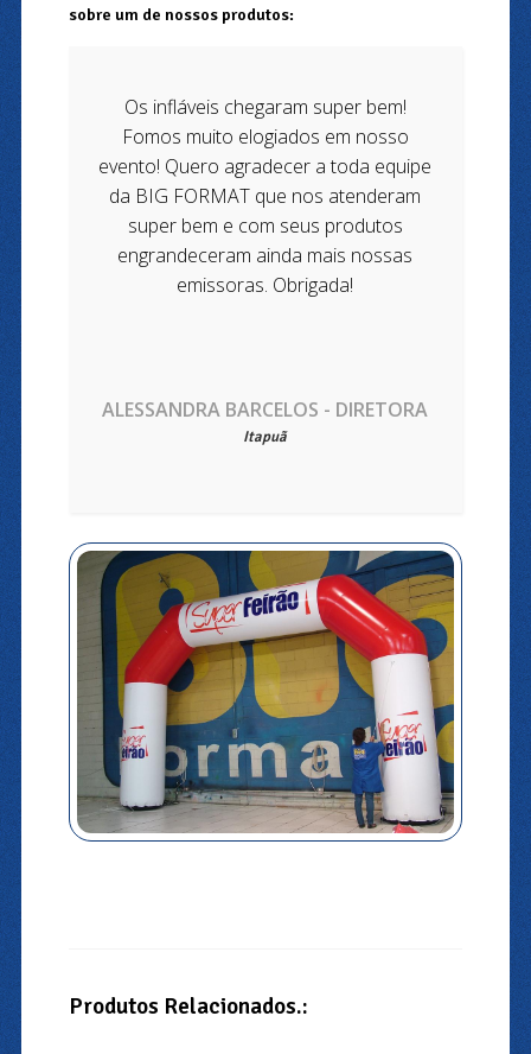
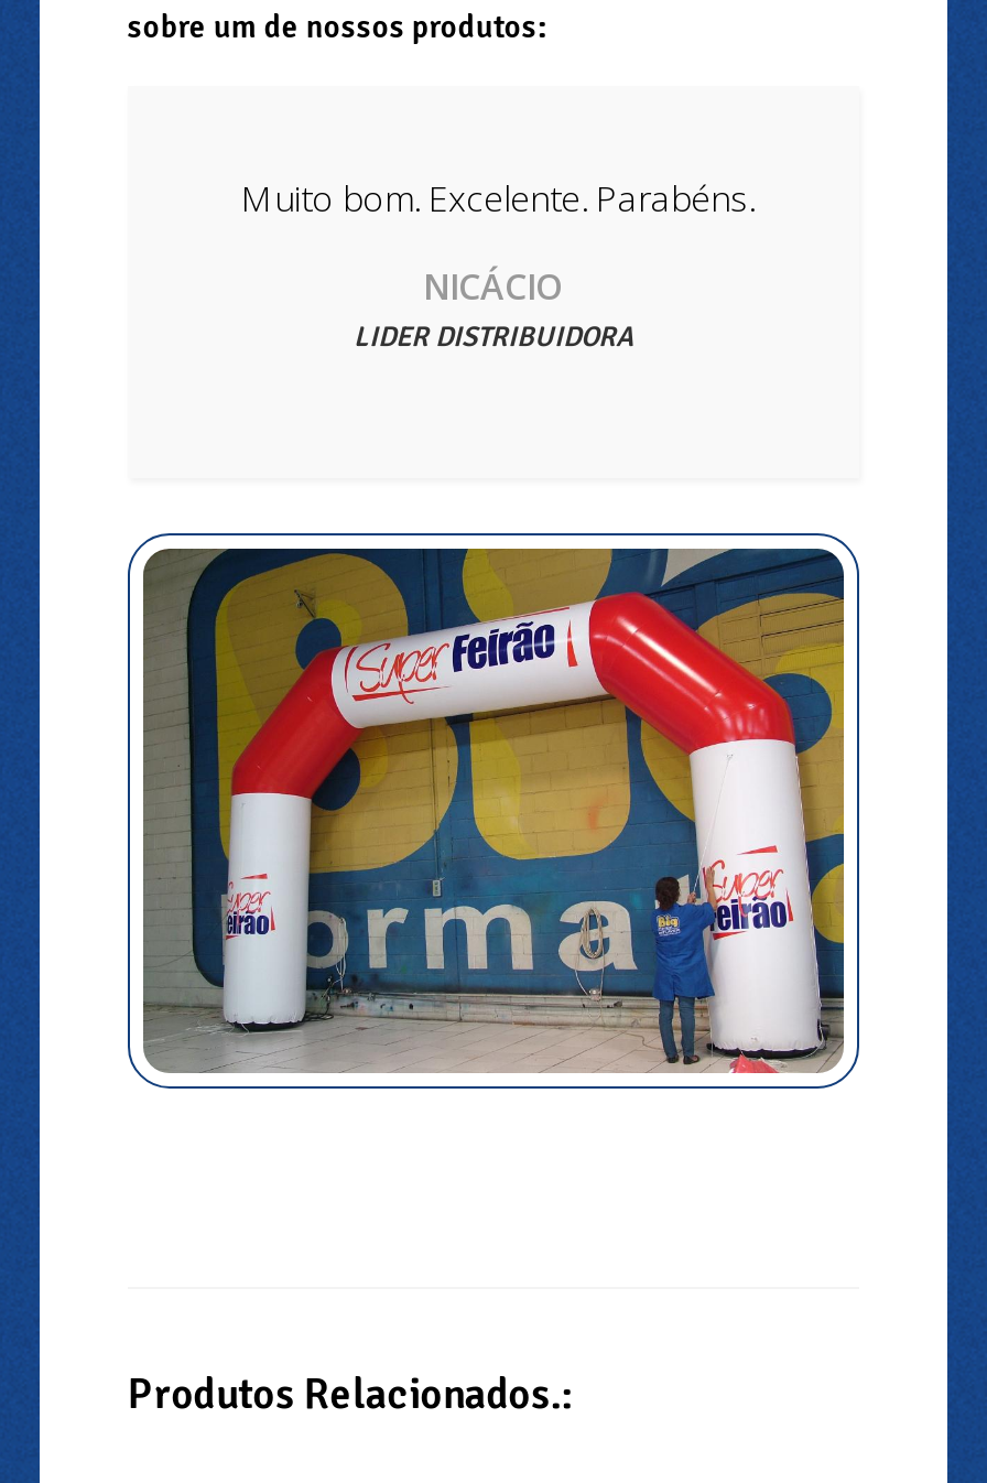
[99,94,432,298] Os infláveis chegaram super bem! | Fomos muito elogiados em nosso | evento! Quero agradecer a toda equipe | da BIG FORMAT que nos atenderam | super bem e com seus produtos | engrandeceram ainda mais nossas | emissoras. Obrigada! -> [232,174,755,222] Muito bom. Excelente. Parabéns.
[103,396,428,446] ALESSANDRA BARCELOS - DIRETORA | Itapuã -> [354,262,633,354] NICÁCIO | LIDER DISTRIBUIDORA

